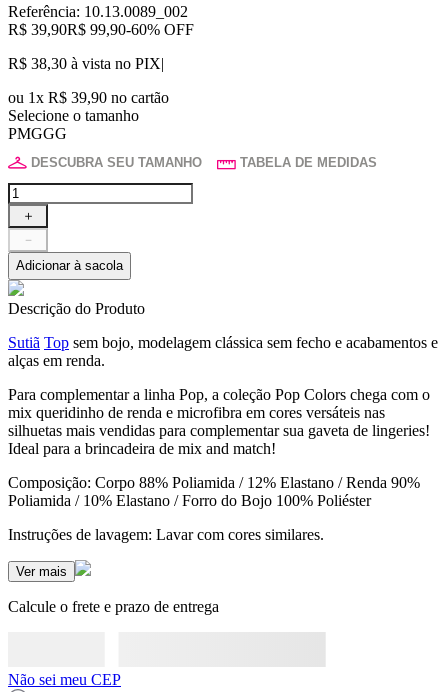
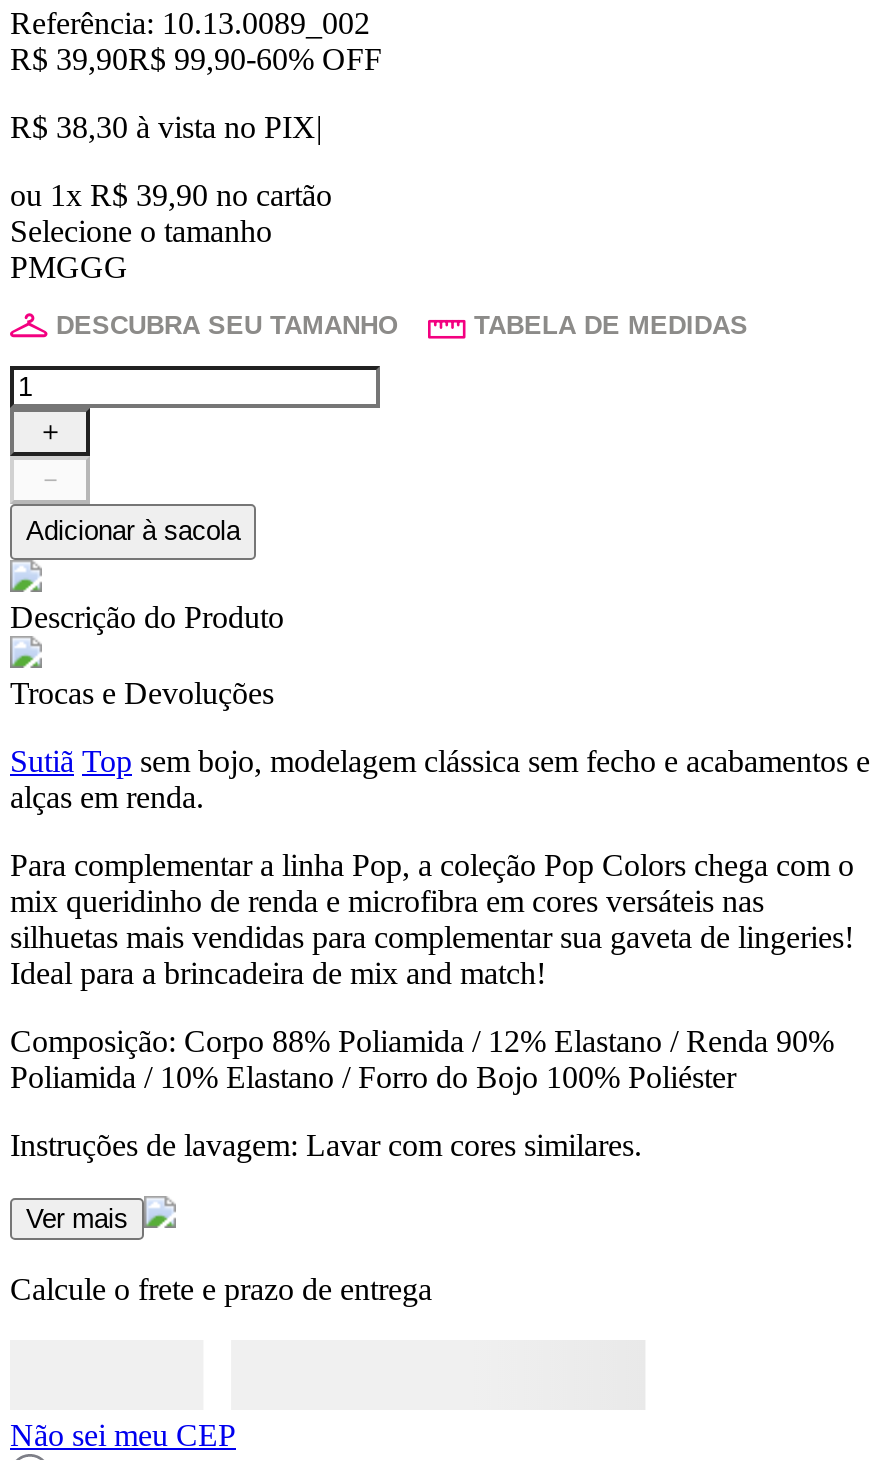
none -> [10,677,274,711] Trocas e Devoluções

